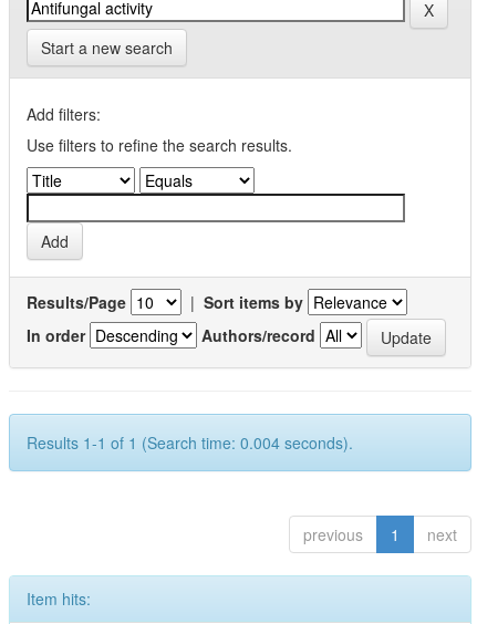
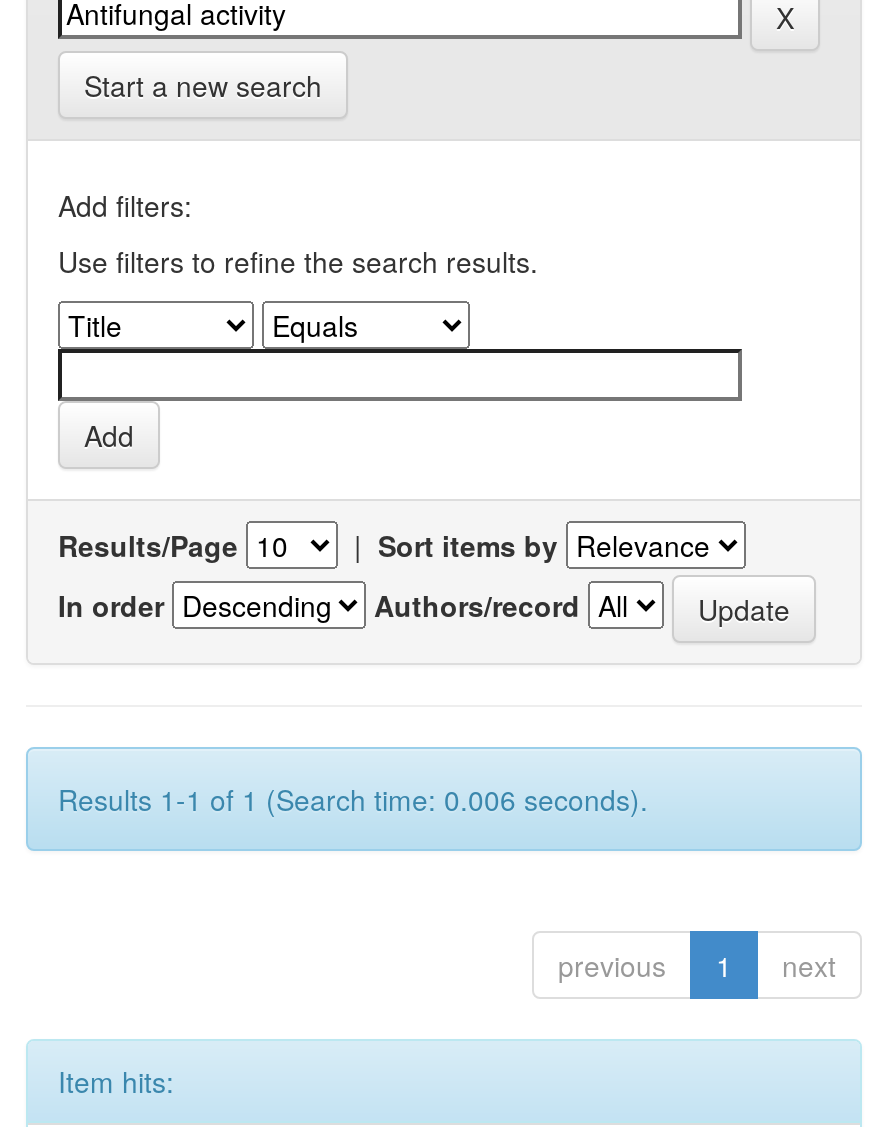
[27,431,353,454] Results 1-1 of 1 (Search time: 0.004 seconds). -> [58,779,648,819] Results 1-1 of 1 (Search time: 0.006 seconds).

